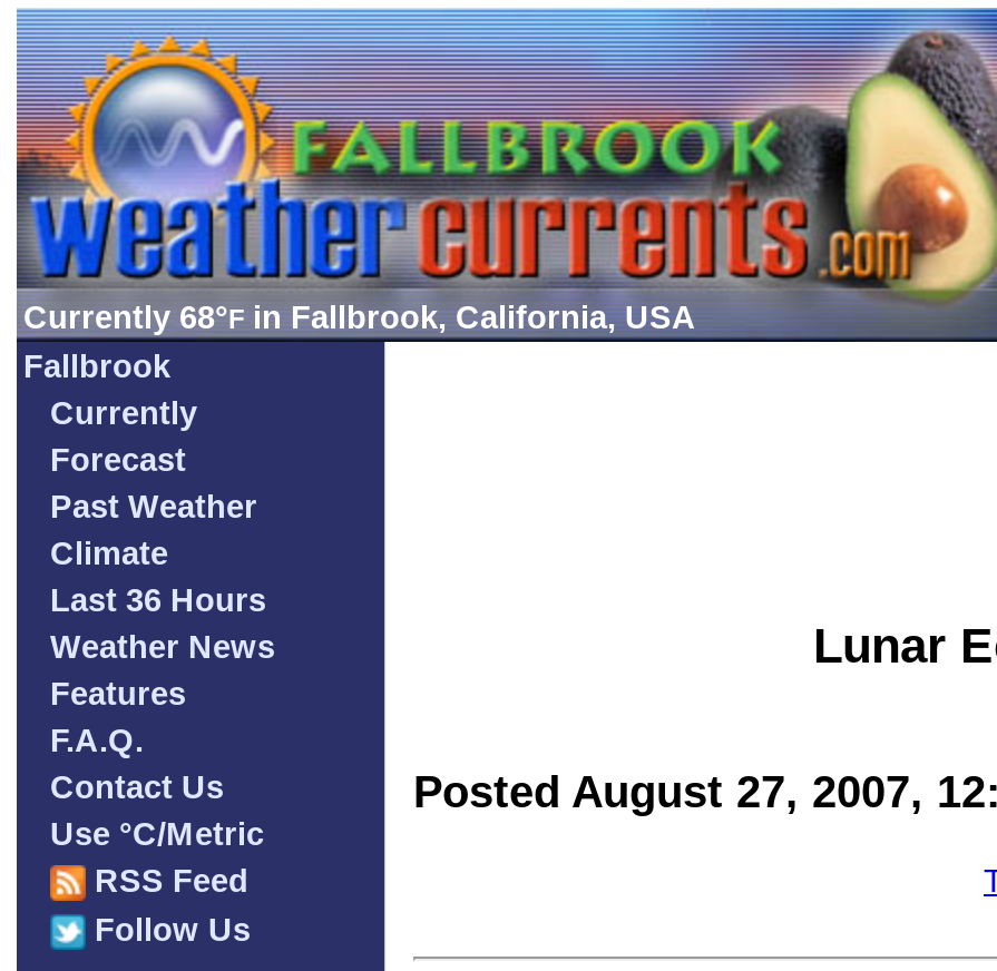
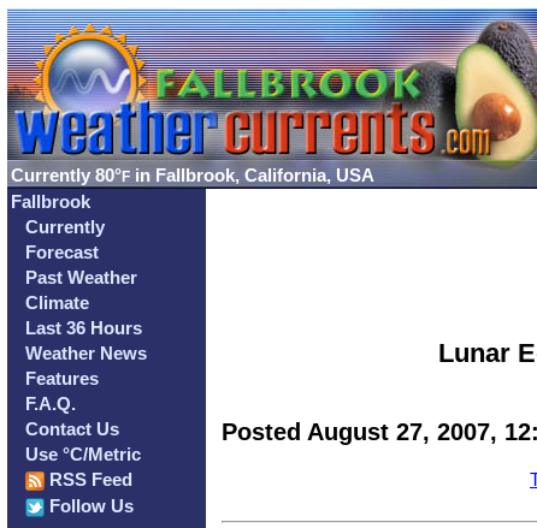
[23,300,696,335] Currently 68°F in Fallbrook, California, USA -> [11,166,374,185] Currently 80°F in Fallbrook, California, USA

